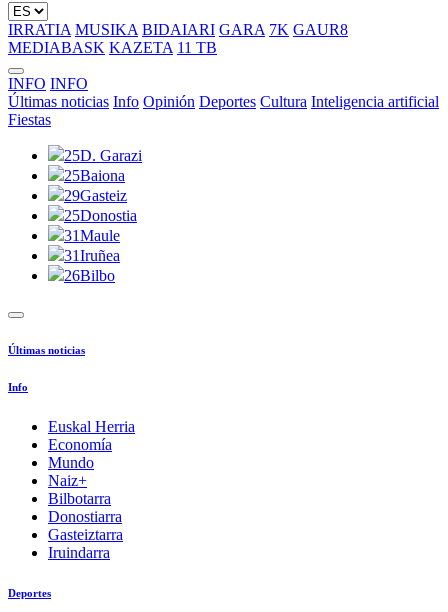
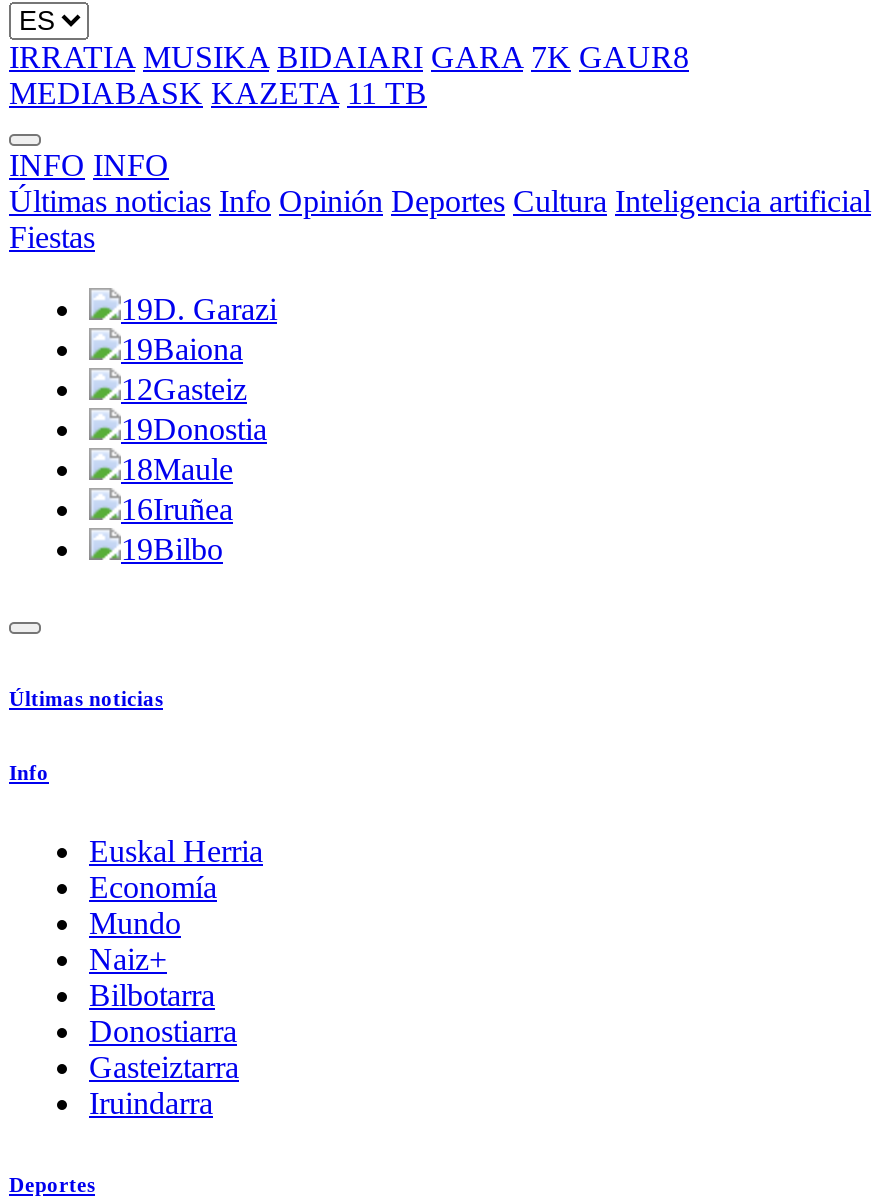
[64,147,142,164] 25D. Garazi -> [121,292,277,326] 19D. Garazi
[64,167,125,184] 25Baiona -> [121,332,243,366] 19Baiona
[64,187,127,204] 29Gasteiz -> [121,372,247,406] 12Gasteiz
[64,207,137,224] 25Donostia -> [121,412,267,446] 19Donostia
[64,227,120,244] 31Maule -> [121,452,233,486] 18Maule
[64,247,120,264] 31Iruñea -> [121,492,233,526] 16Iruñea
[64,267,115,284] 26Bilbo -> [121,532,223,566] 19Bilbo

